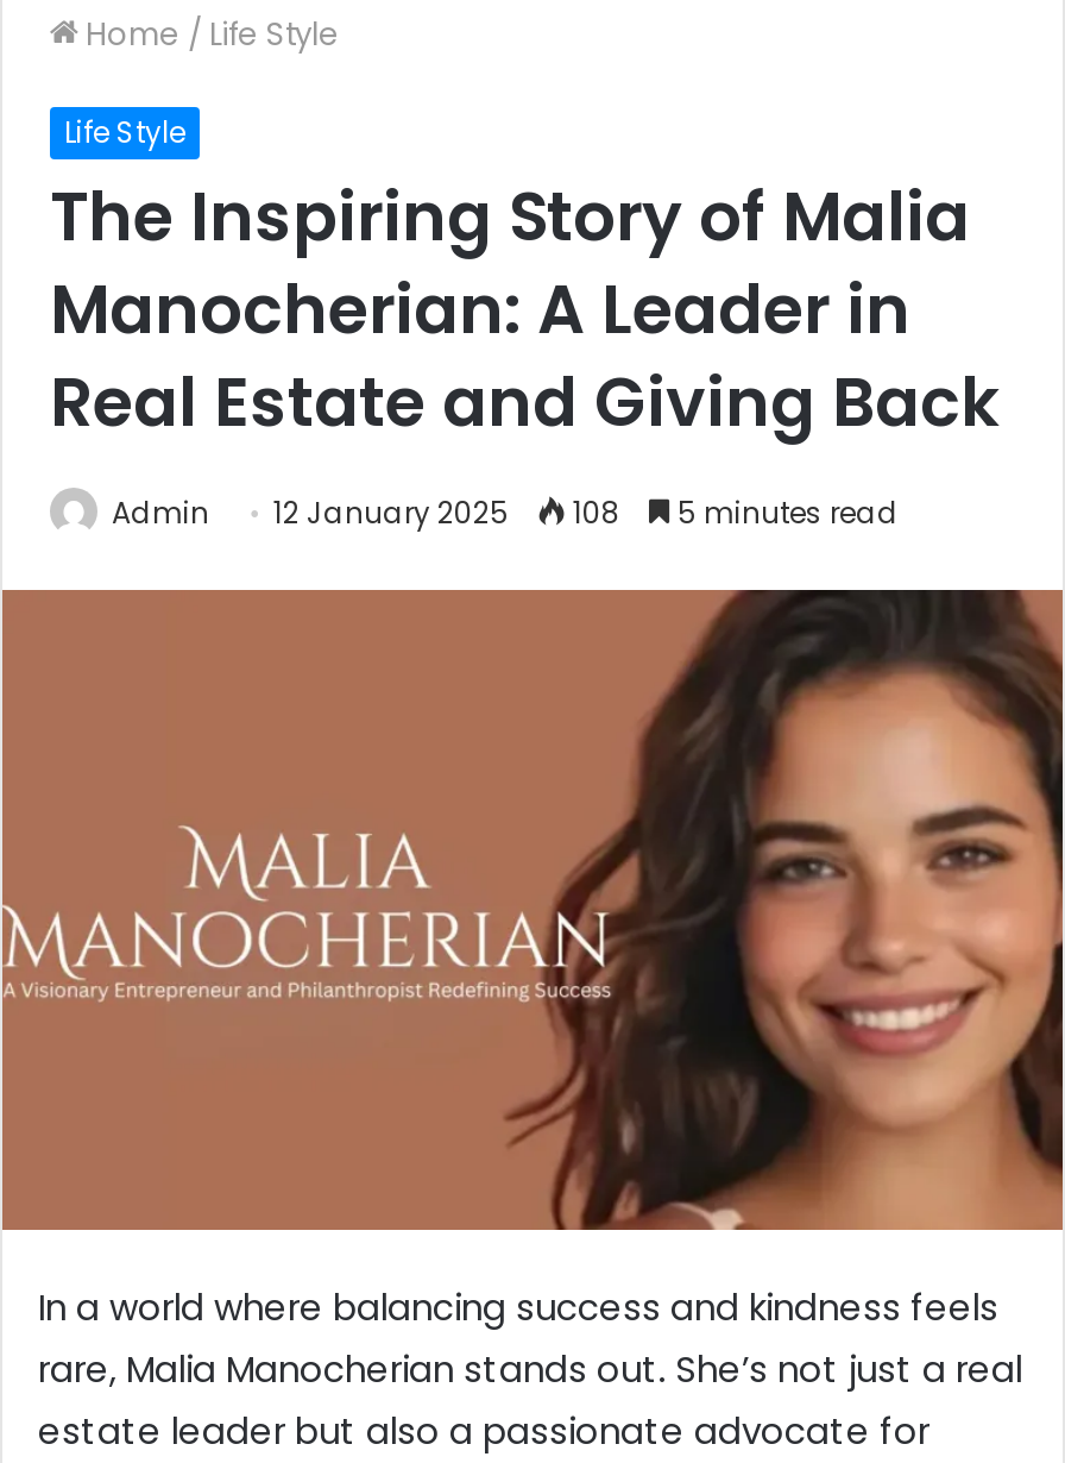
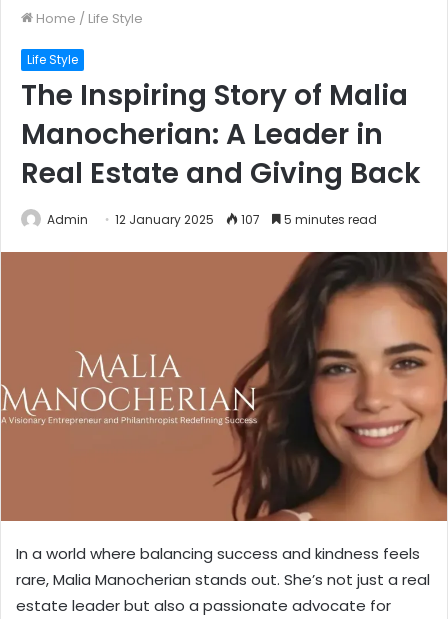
[112,493,899,534] Admin 12 January 2025 108 5 minutes read -> [47,211,377,228] Admin 12 January 2025 107 5 minutes read

